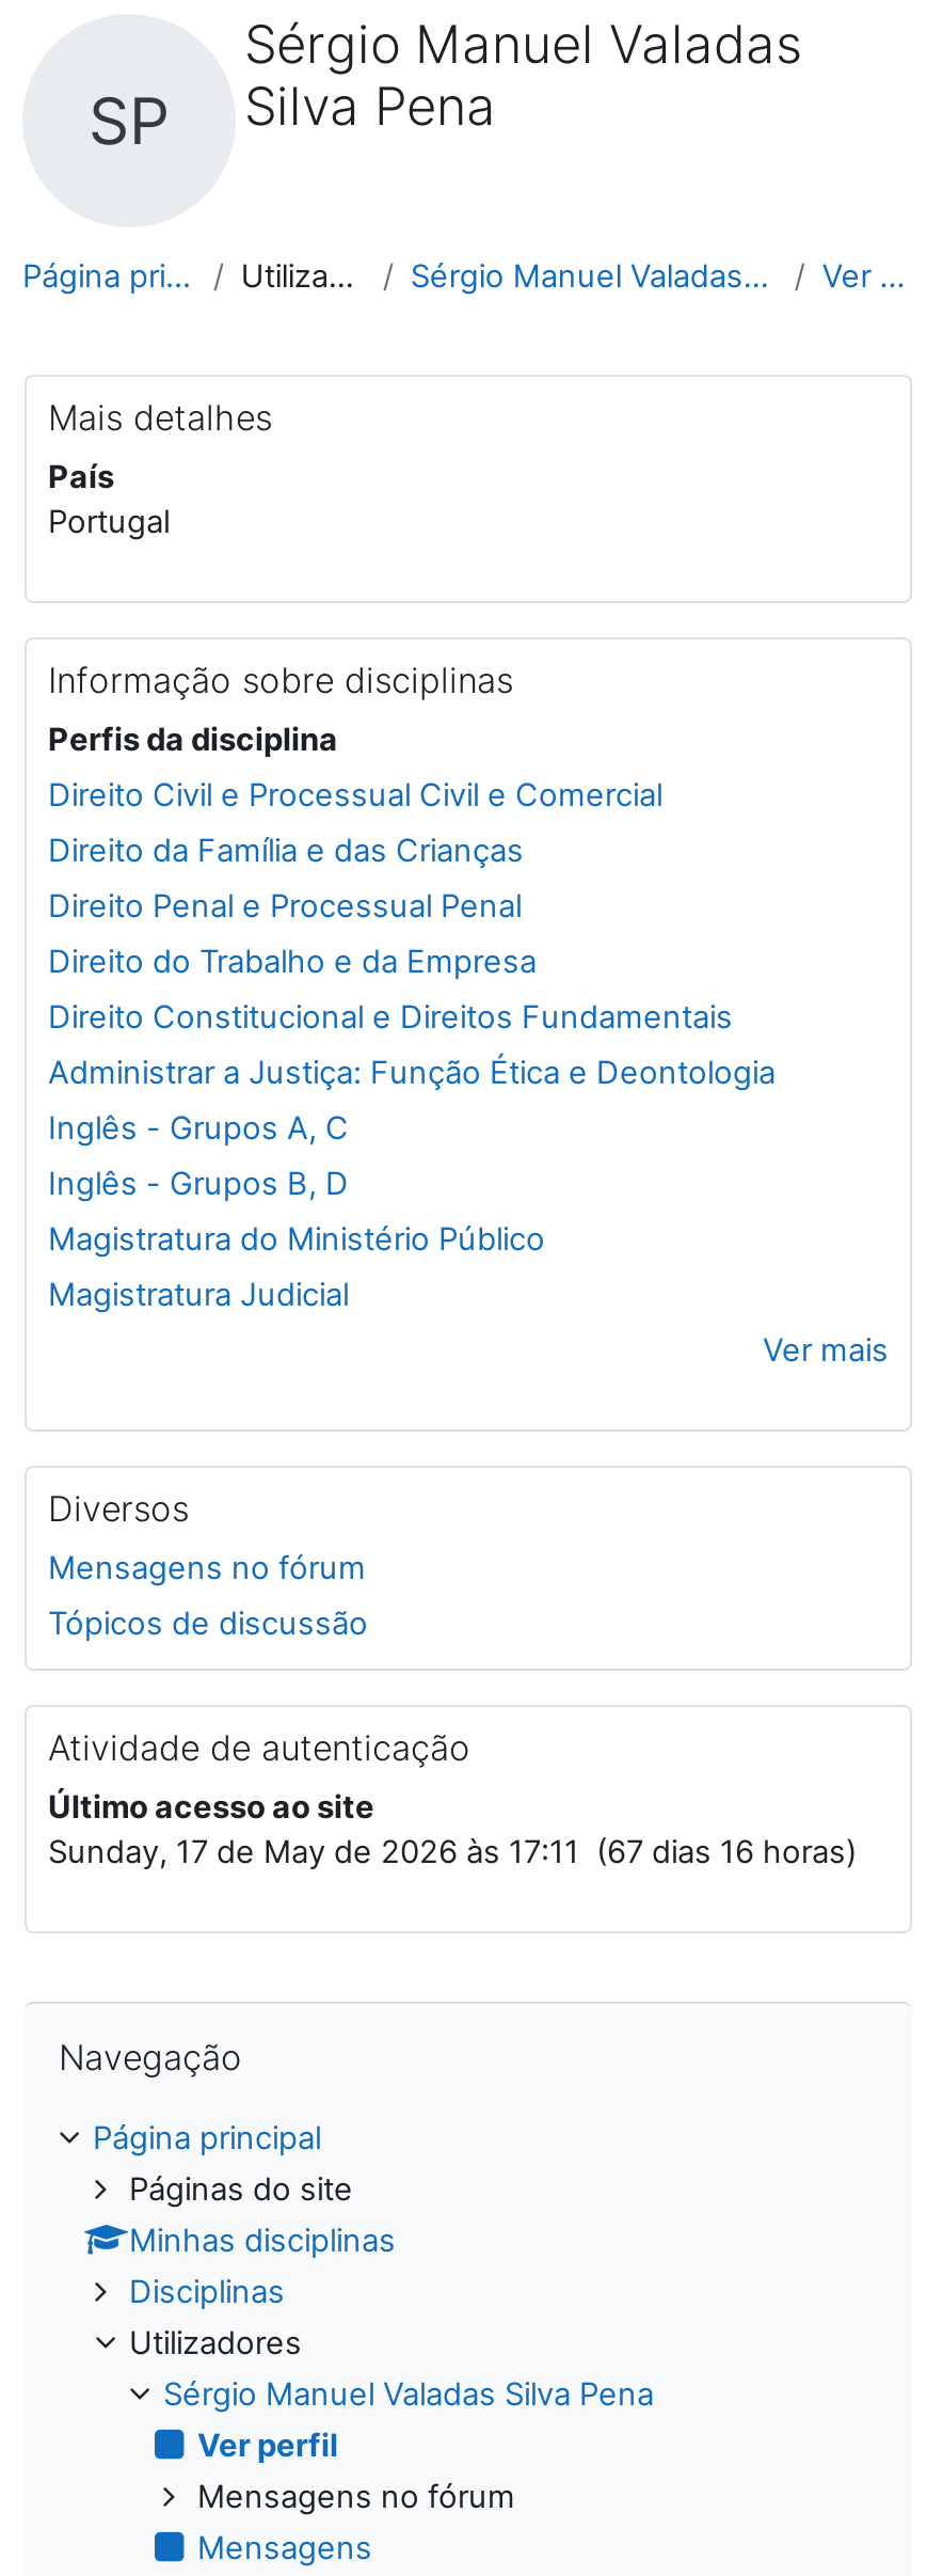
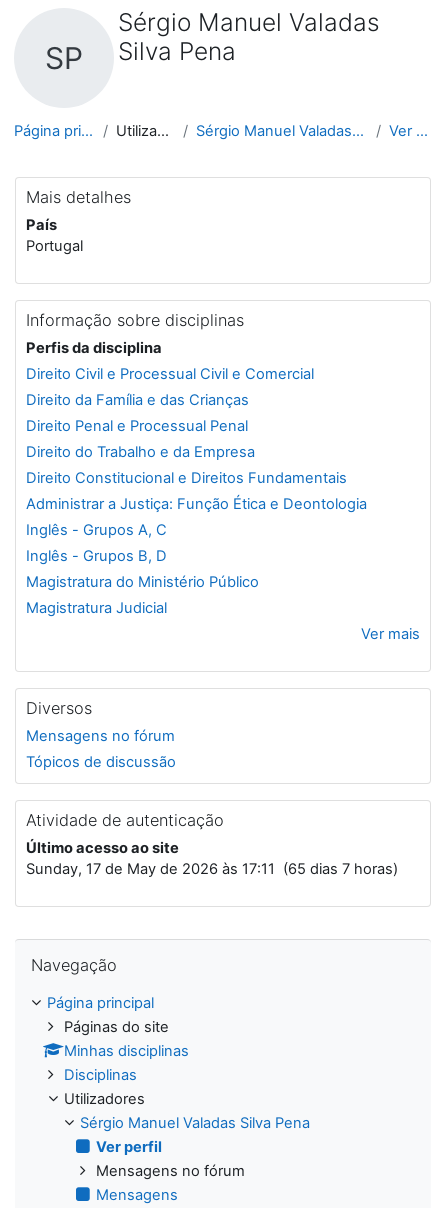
[48,1832,857,1871] Sunday, 17 de May de 2026 às 17:11 (67 dias 16 horas) -> [26,860,398,878] Sunday, 17 de May de 2026 às 17:11 (65 dias 7 horas)

